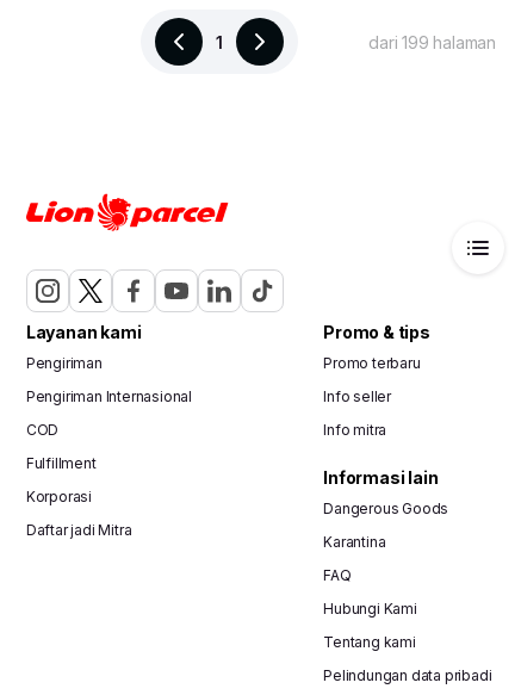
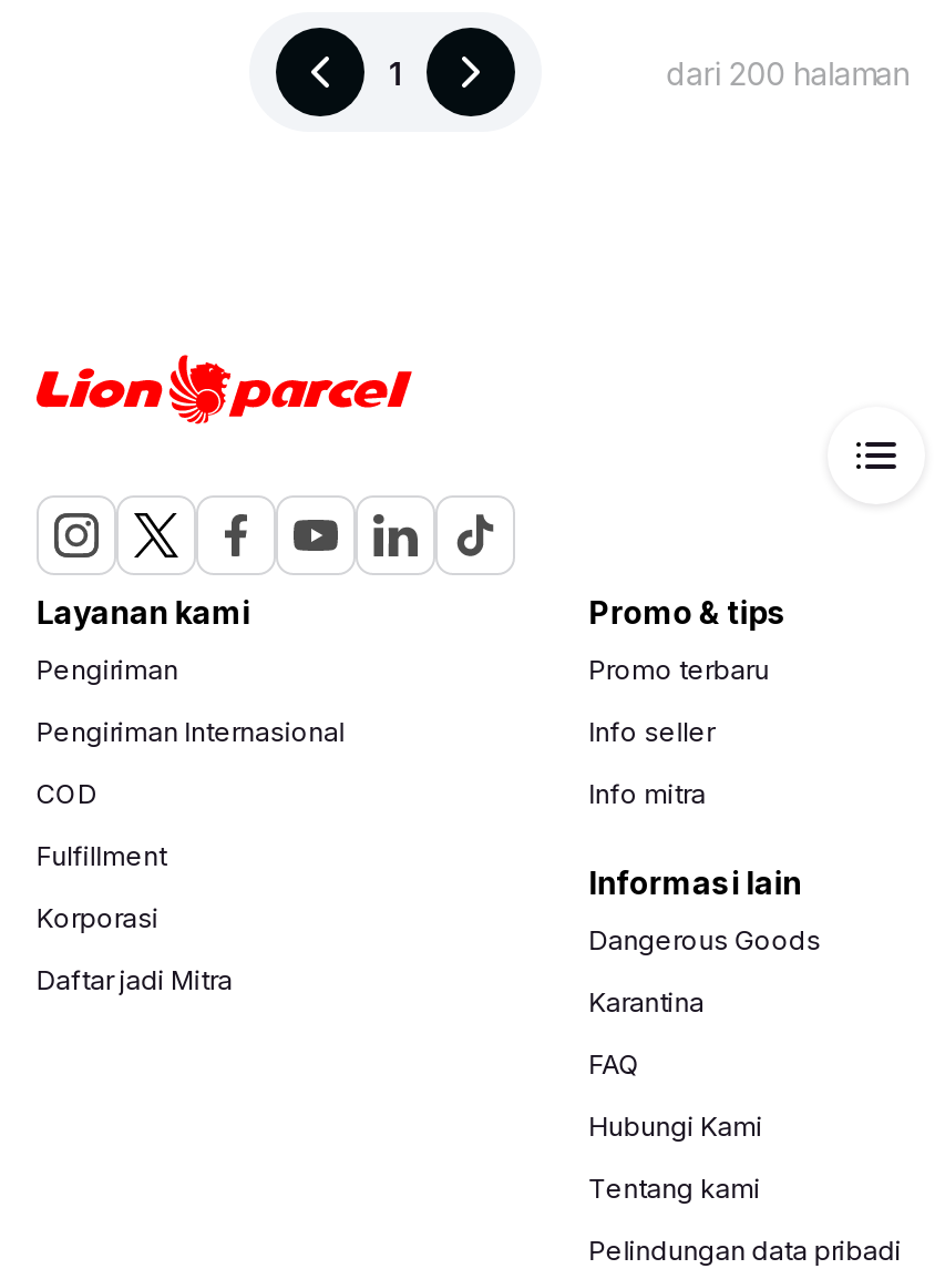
[369,32,496,52] dari 199 halaman -> [666,53,910,91] dari 200 halaman

